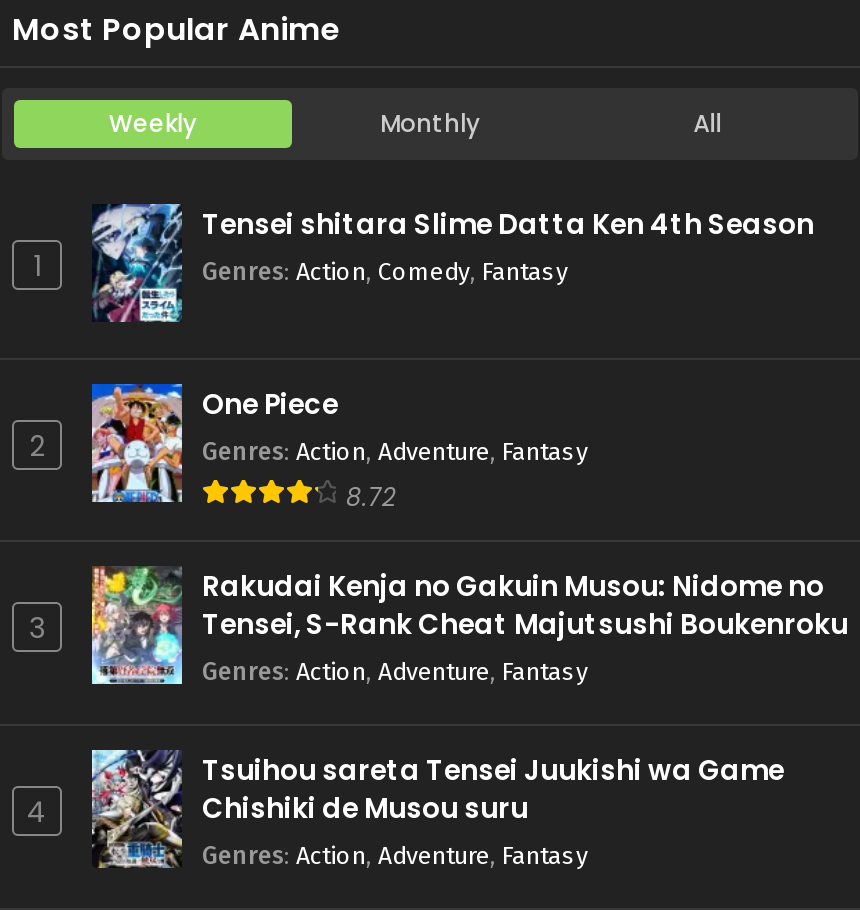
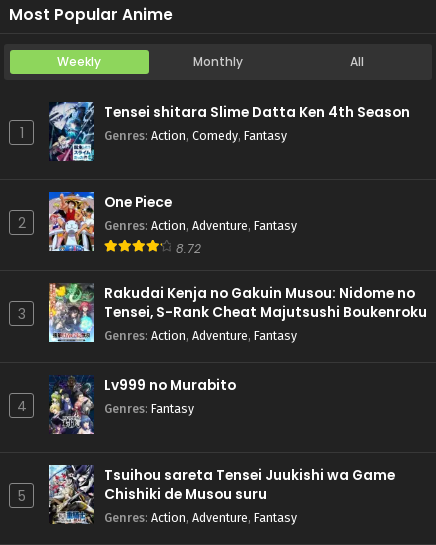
none -> [49,375,236,435] [image] | Lv999 no Murabito | Genres: Fantasy
none -> [17,486,25,506] 5

